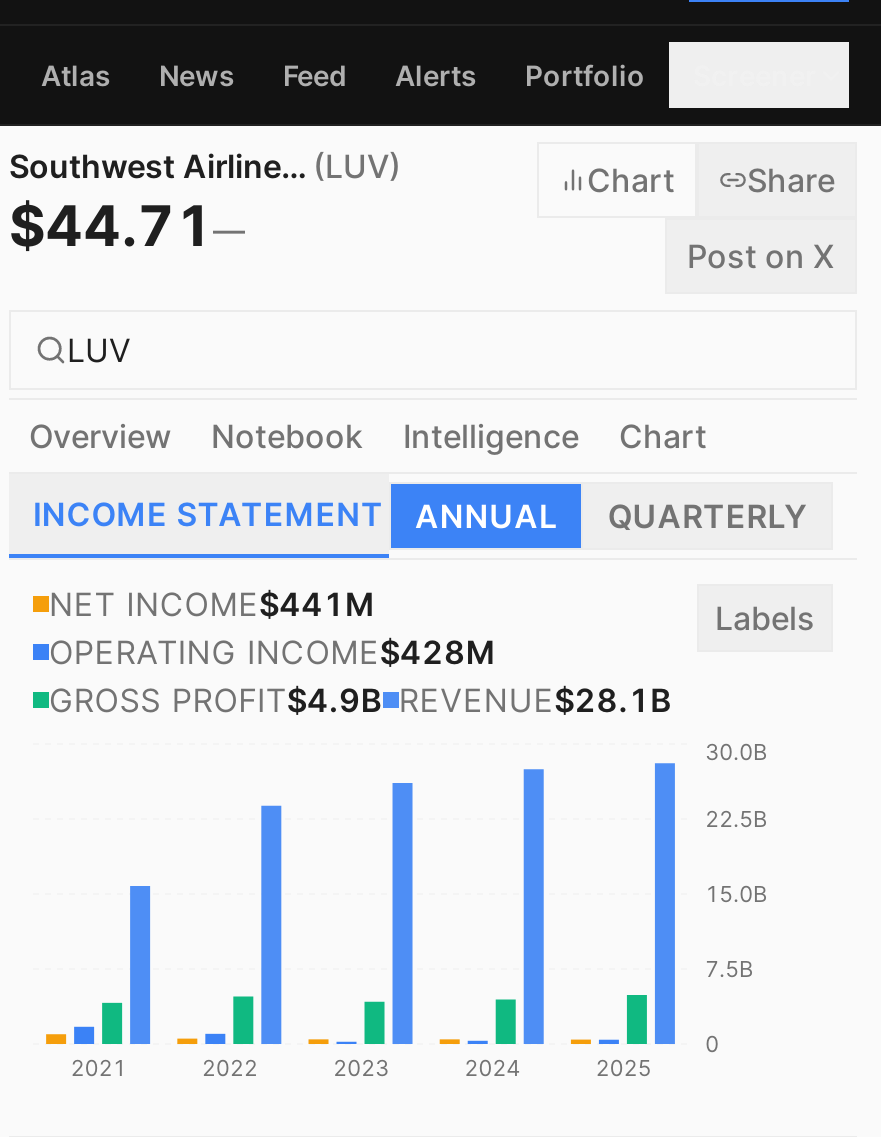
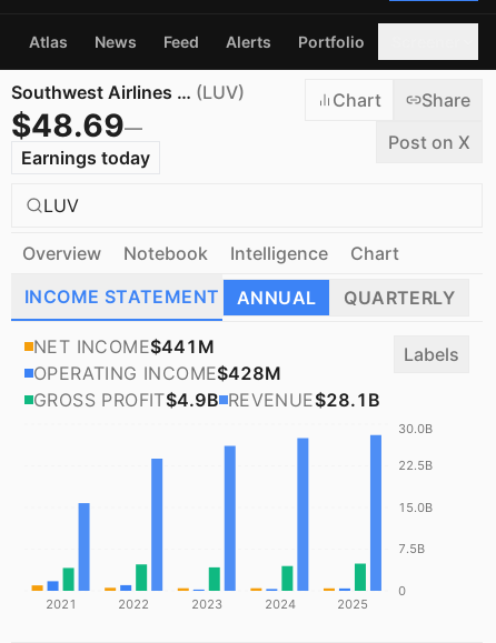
[9,192,245,260] $44.71— -> [11,107,150,169] $48.69— | Earnings today

